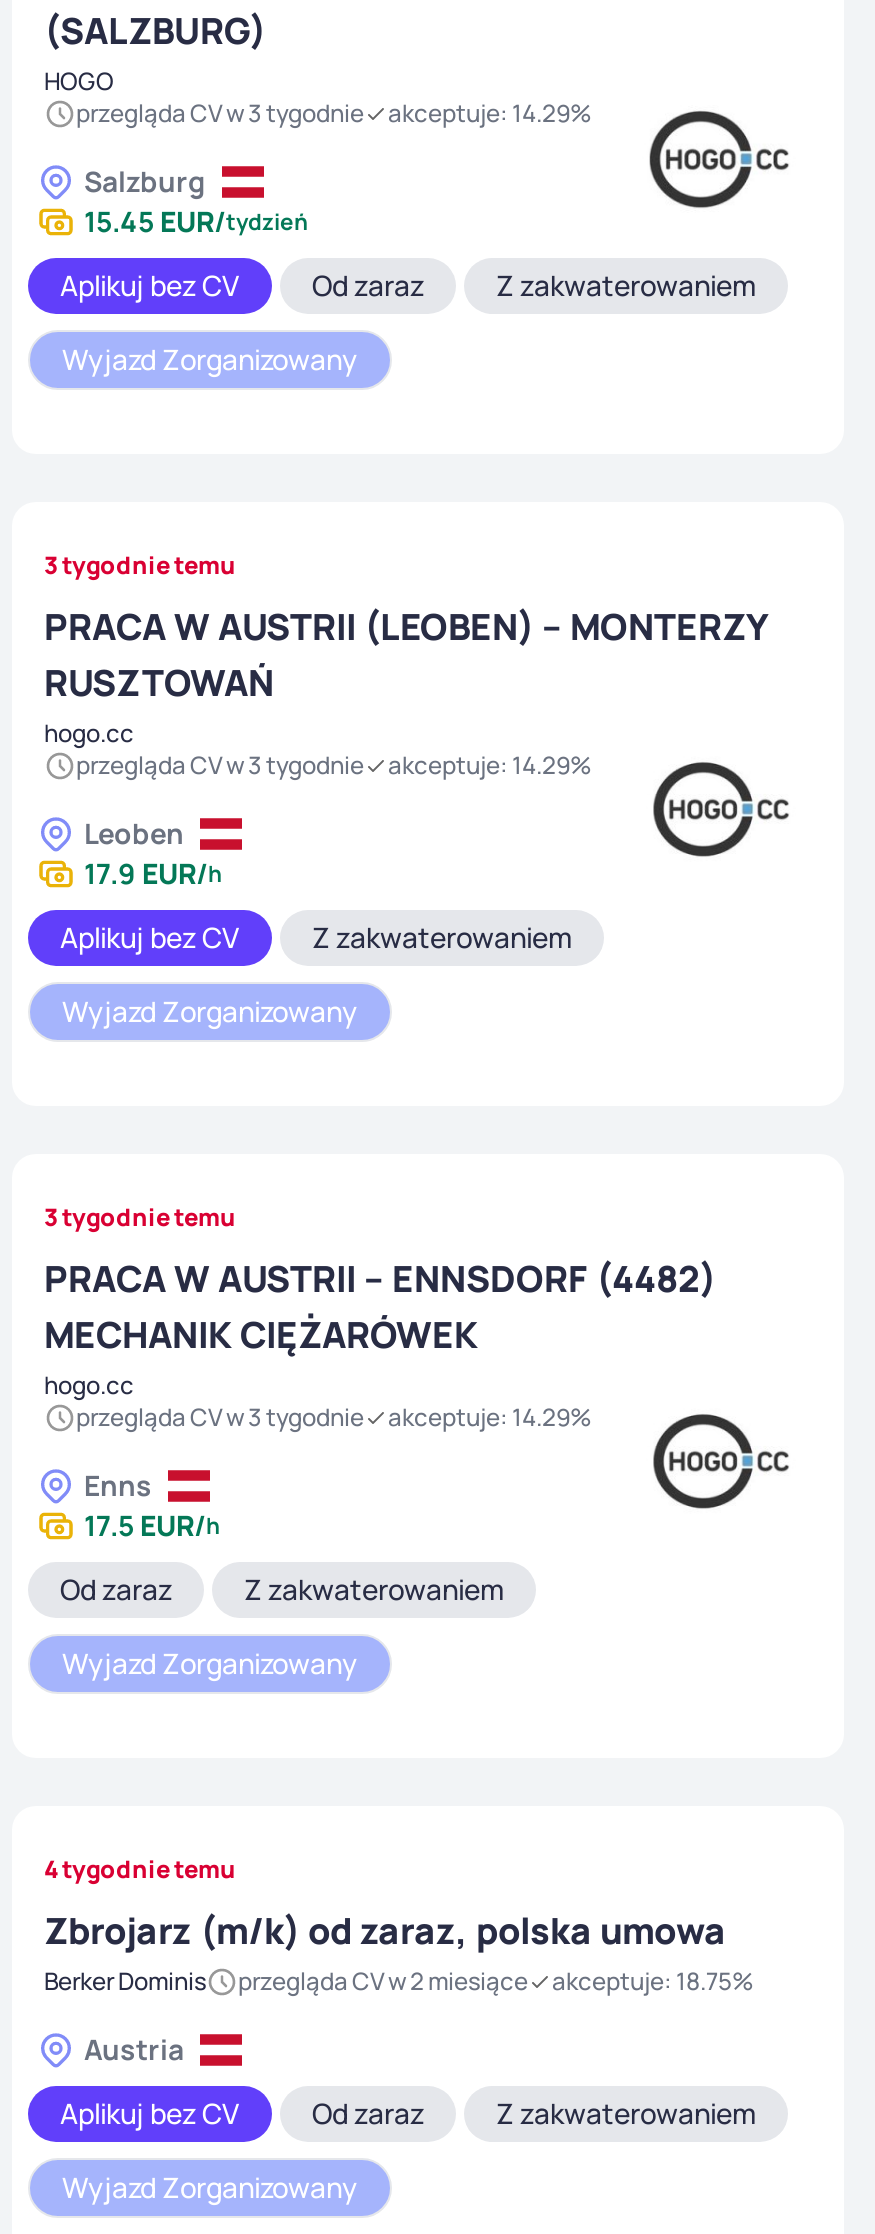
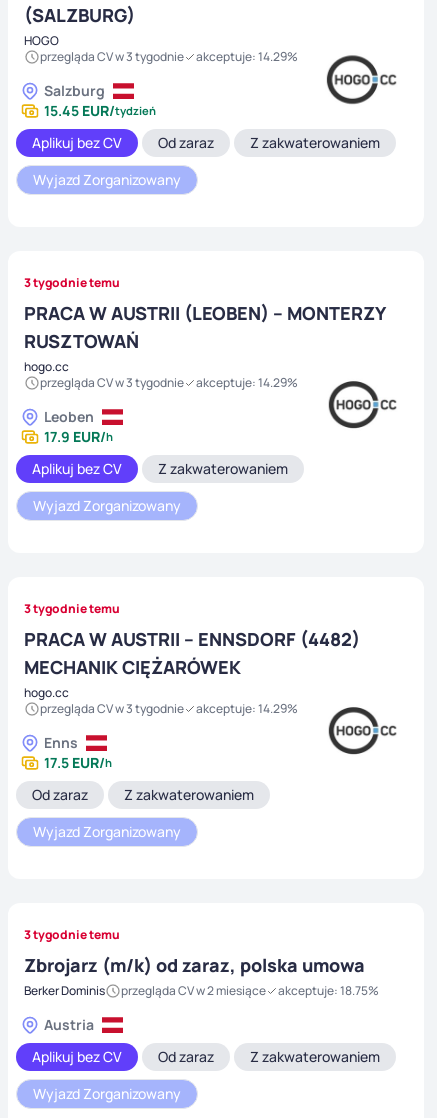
[44,1851,236,1885] 4 tygodnie temu -> [24,926,120,943] 3 tygodnie temu

